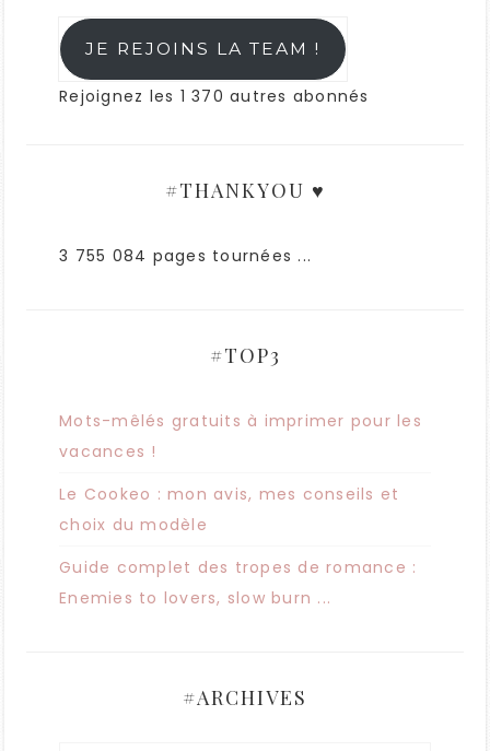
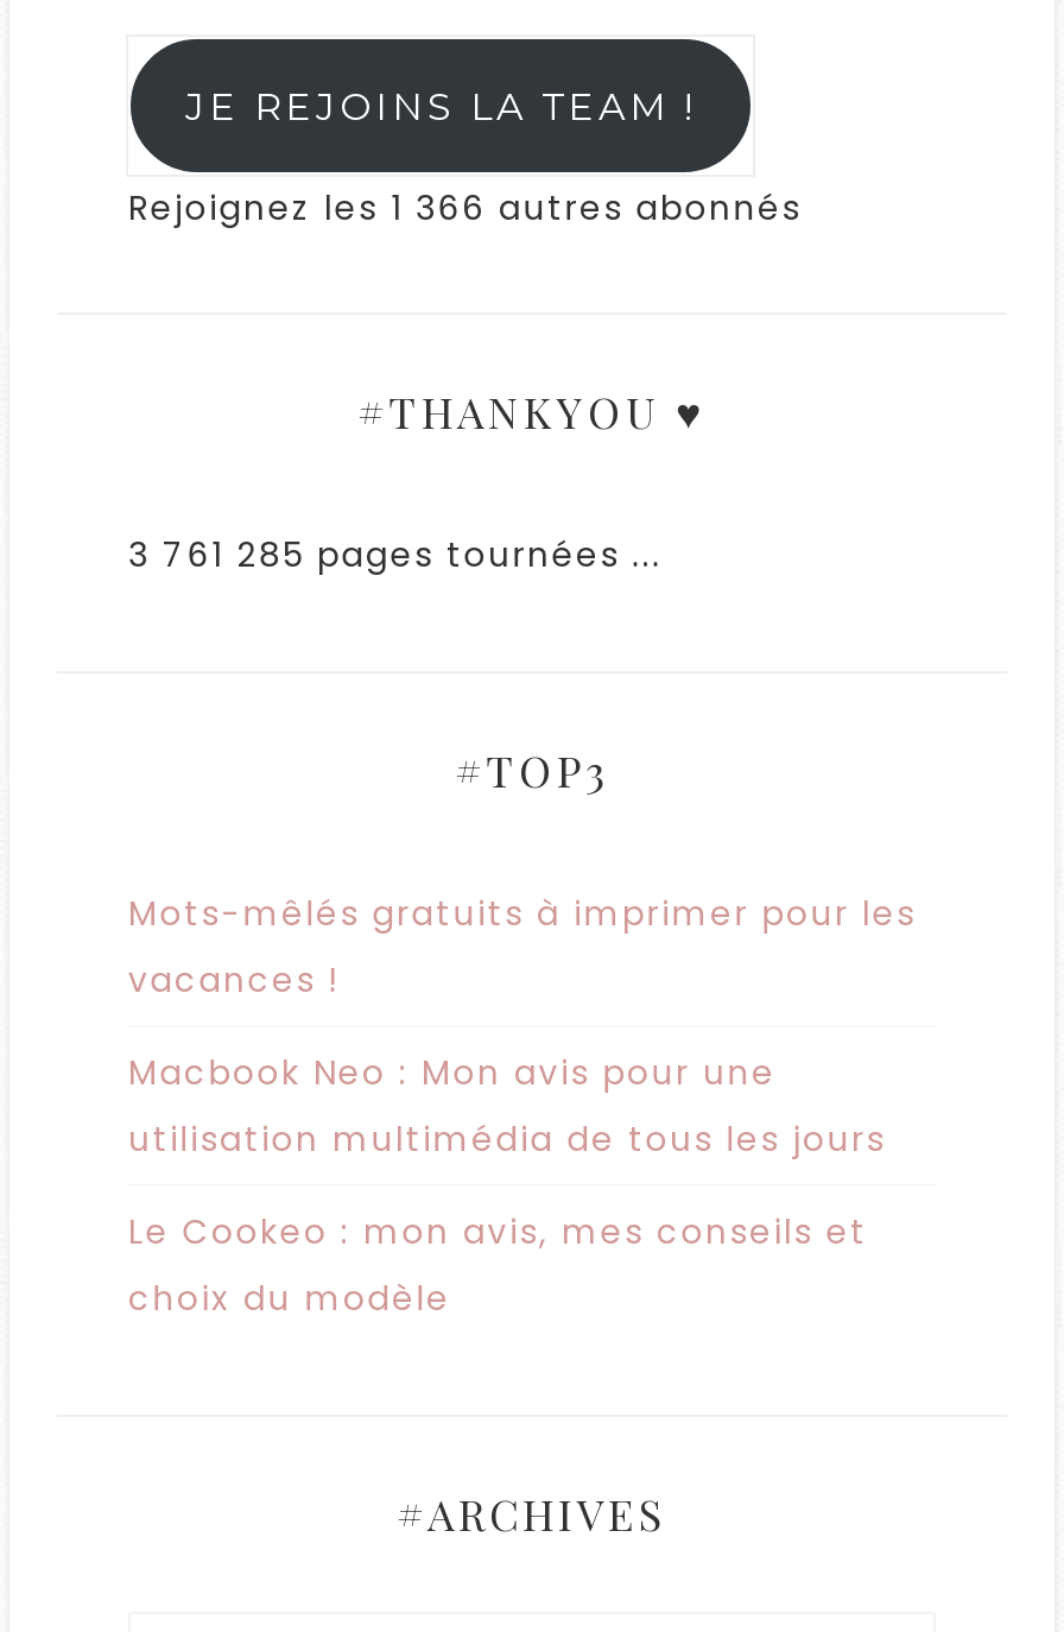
[59,85,369,107] Rejoignez les 1 370 autres abonnés -> [128,185,802,232] Rejoignez les 1 366 autres abonnés
[59,245,312,266] 3 755 084 pages tournées ... -> [128,531,663,579] 3 761 285 pages tournées ...
none -> [128,1049,886,1163] Macbook Neo : Mon avis pour une | utilisation multimédia de tous les jours
moved [59,483,399,535] -> [128,1208,867,1322]: Le Cookeo : mon avis, mes conseils et | choix du modèle
[59,556,417,609] Guide complet des tropes de romance : | Enemies to lovers, slow burn ... -> none

